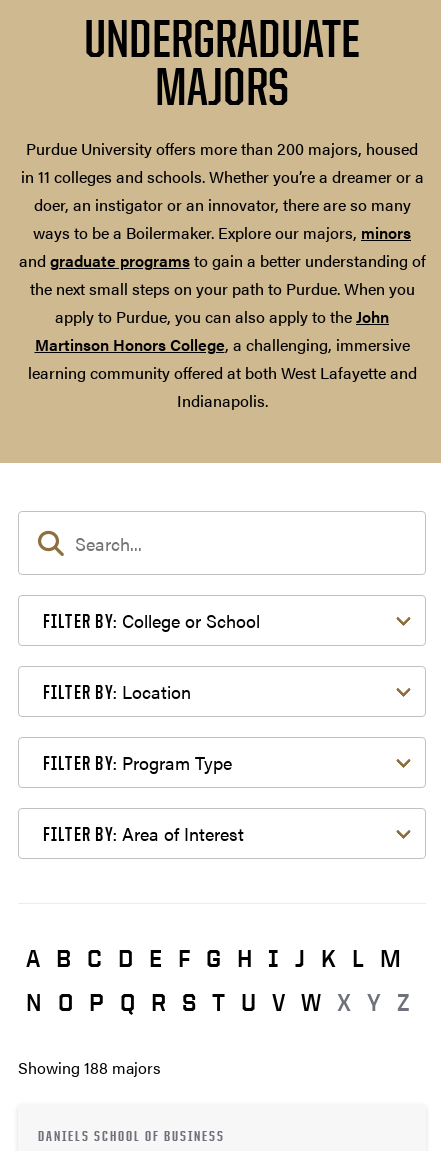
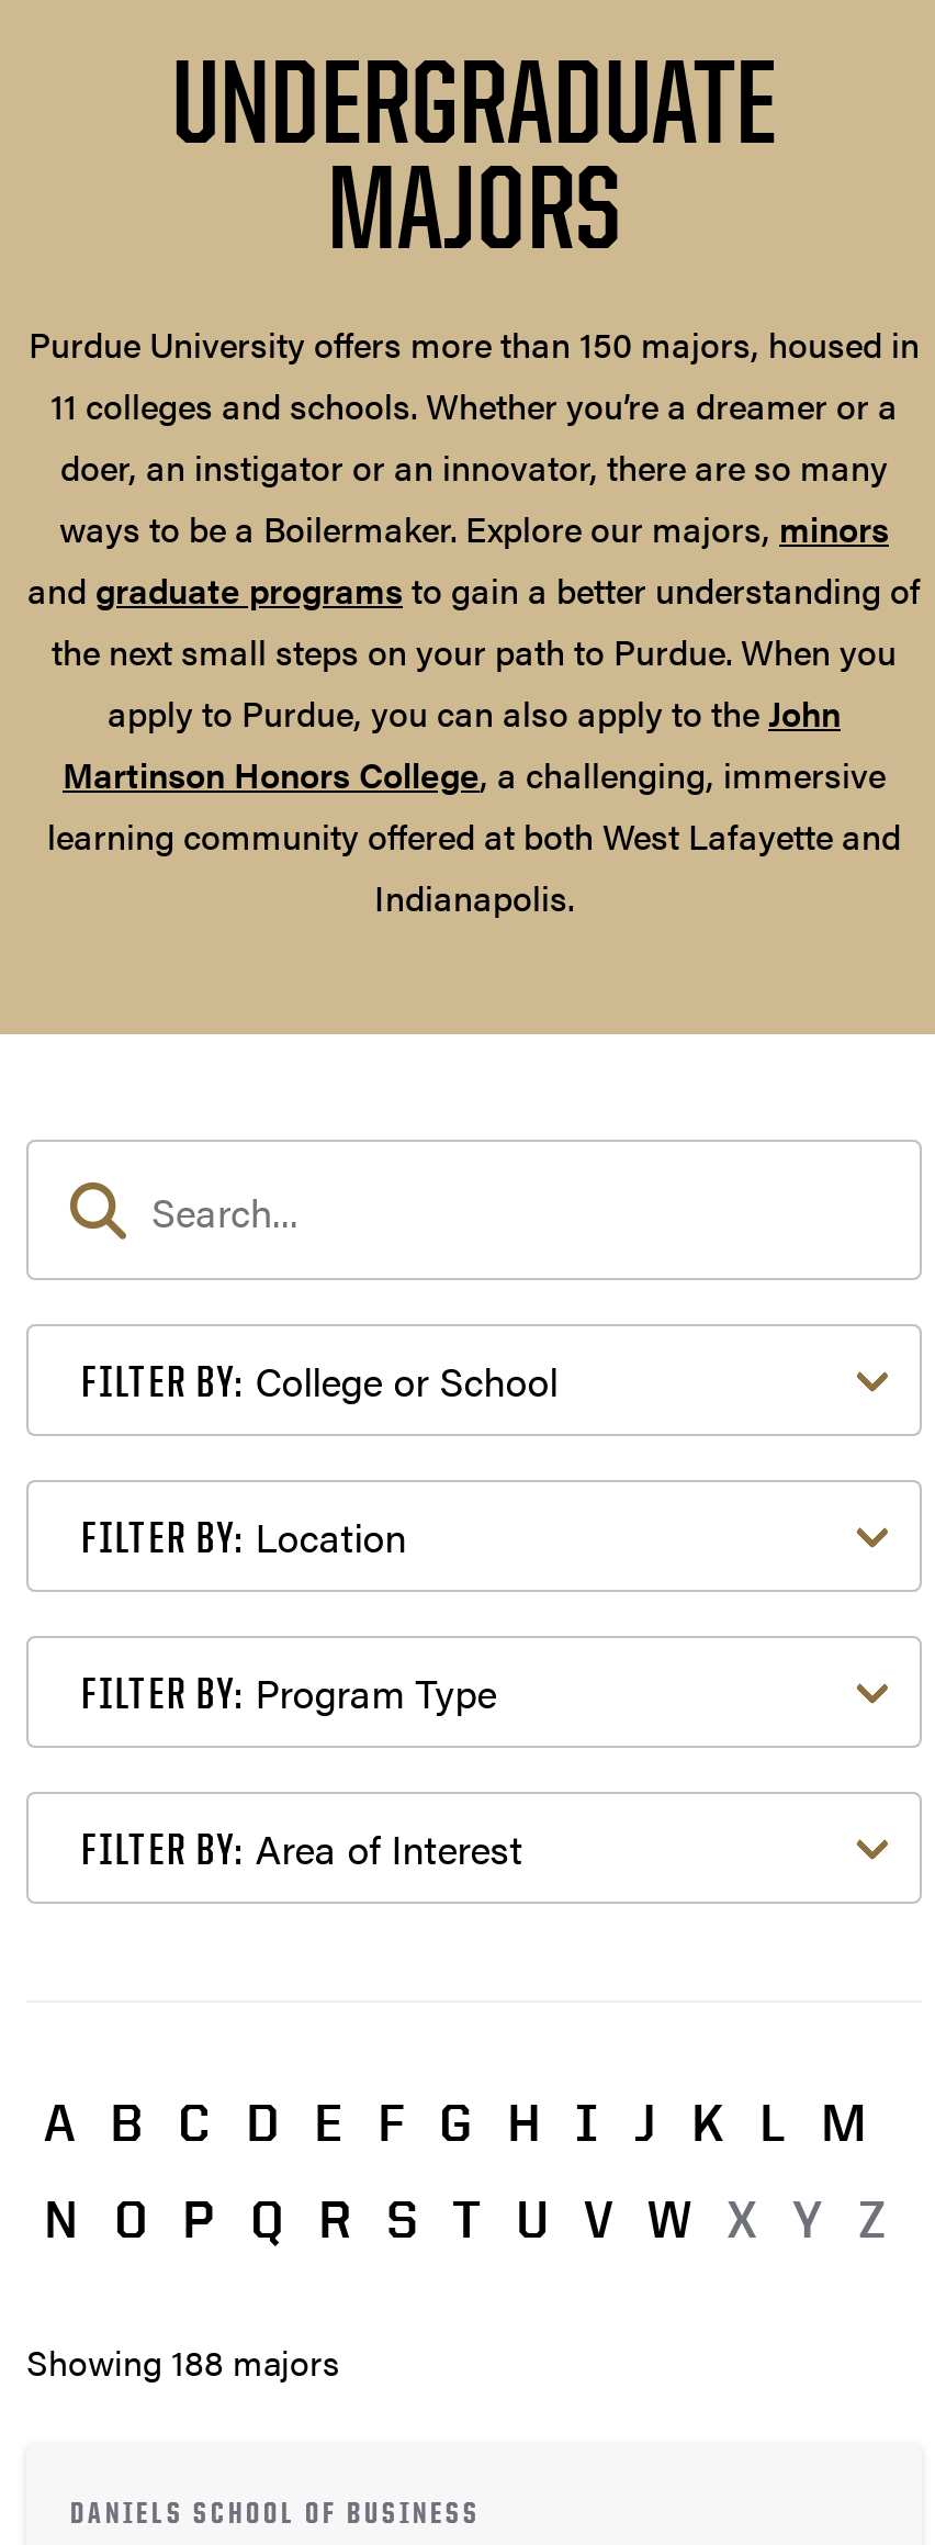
[20,137,423,188] Purdue University offers more than 200 majors, housed | in 11 colleges and schools. Whether you’re a dreamer or a -> [29,319,920,431] Purdue University offers more than 150 majors, housed in | 11 colleges and schools. Whether you’re a dreamer or a

